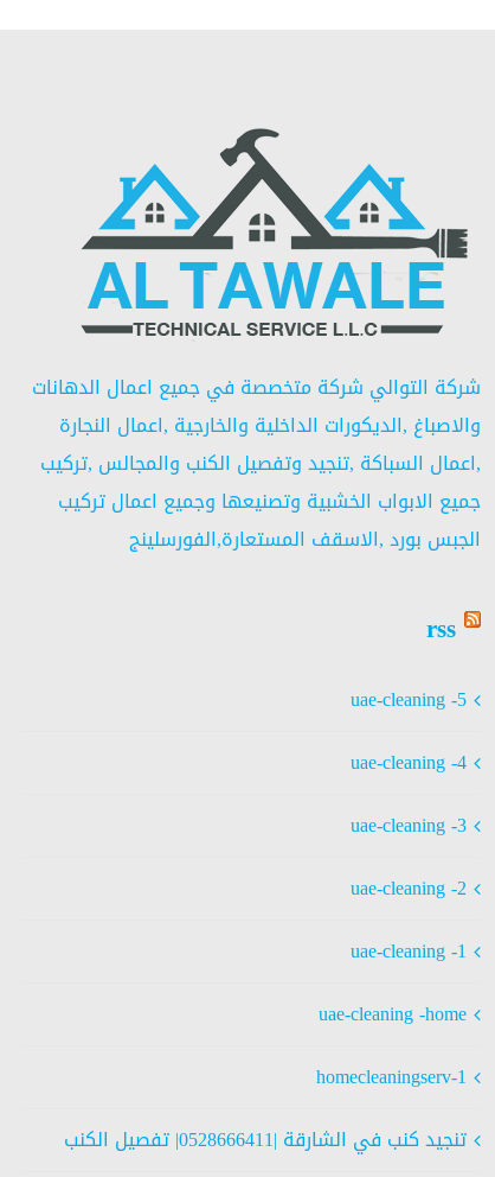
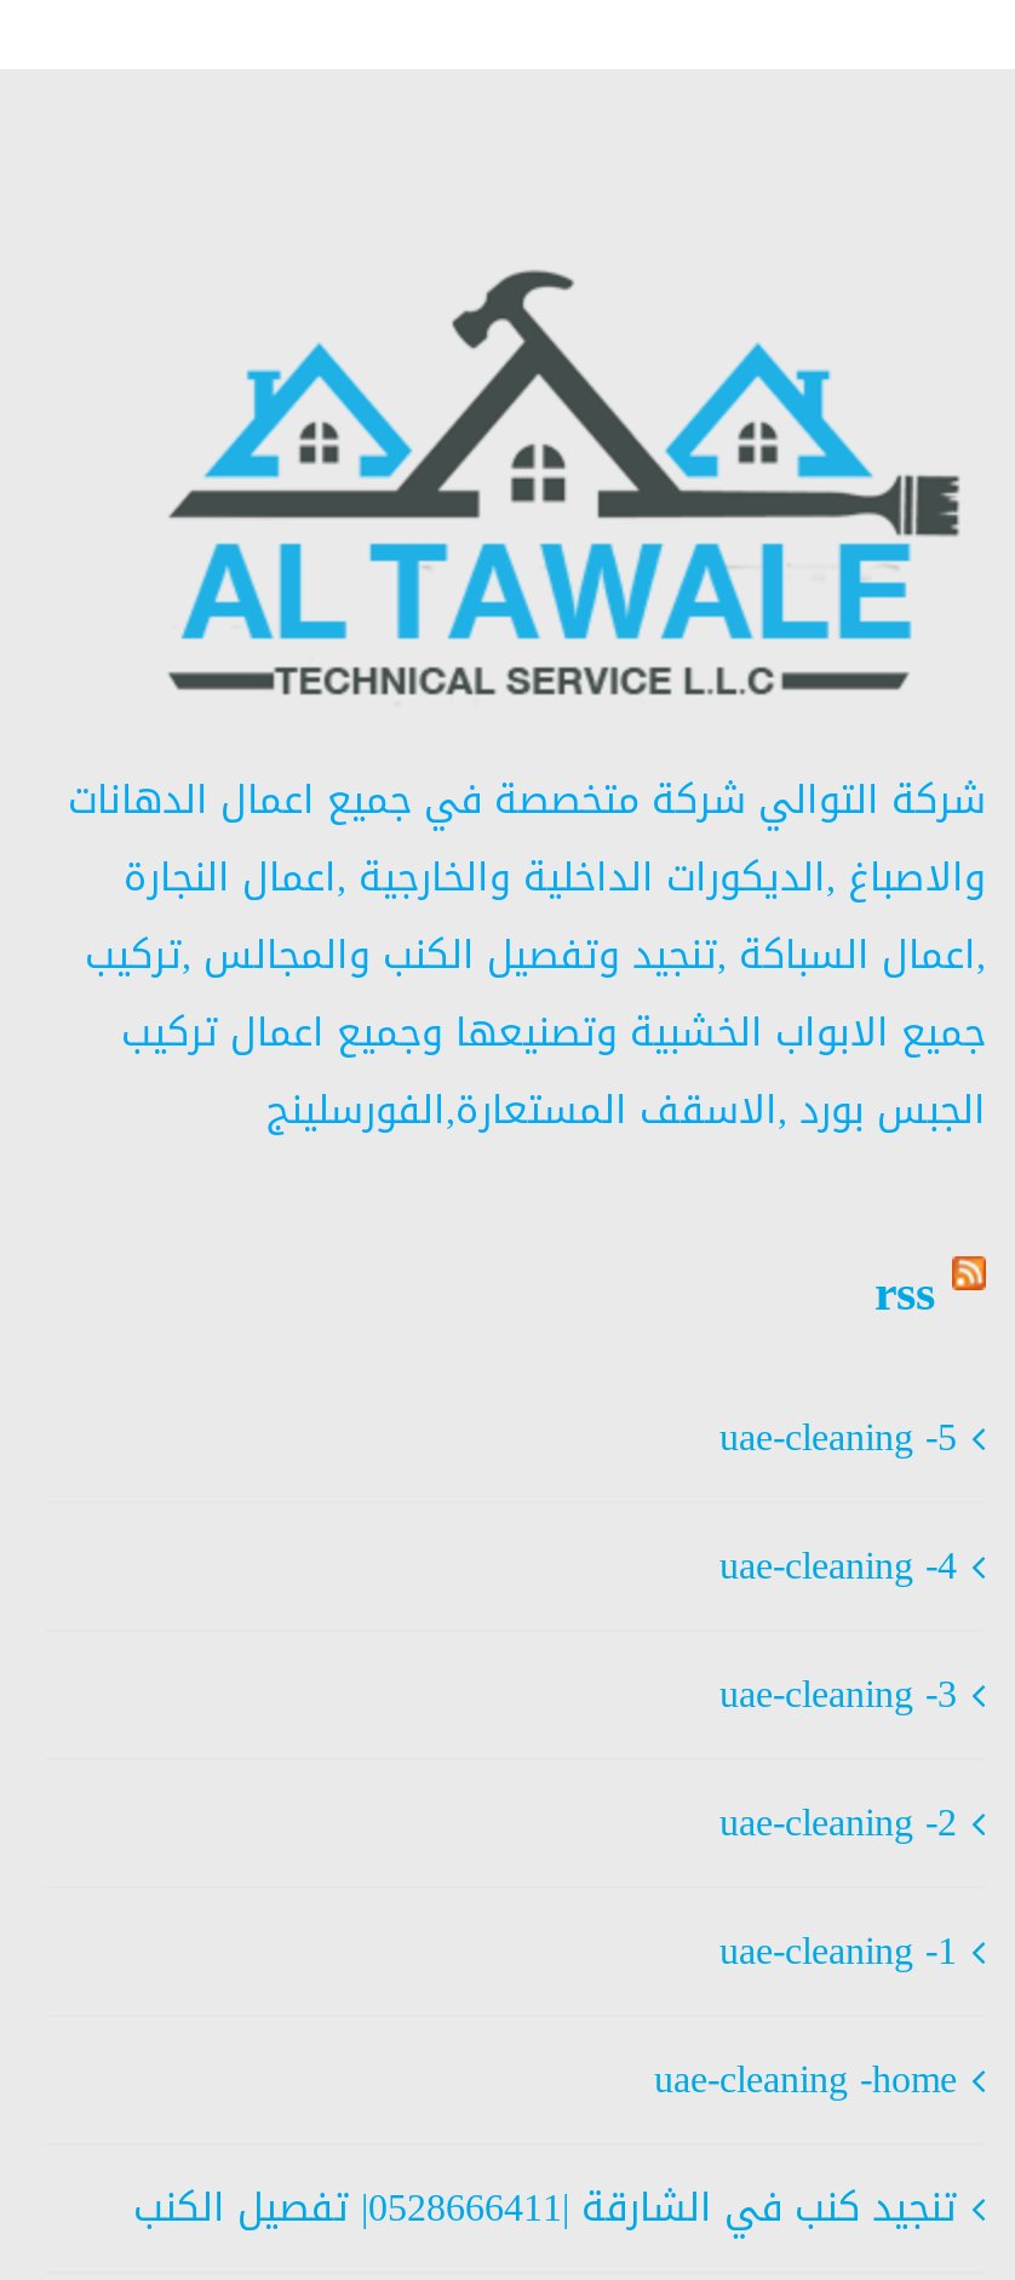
[316,1058,467,1095] homecleaningserv-1 -> none

